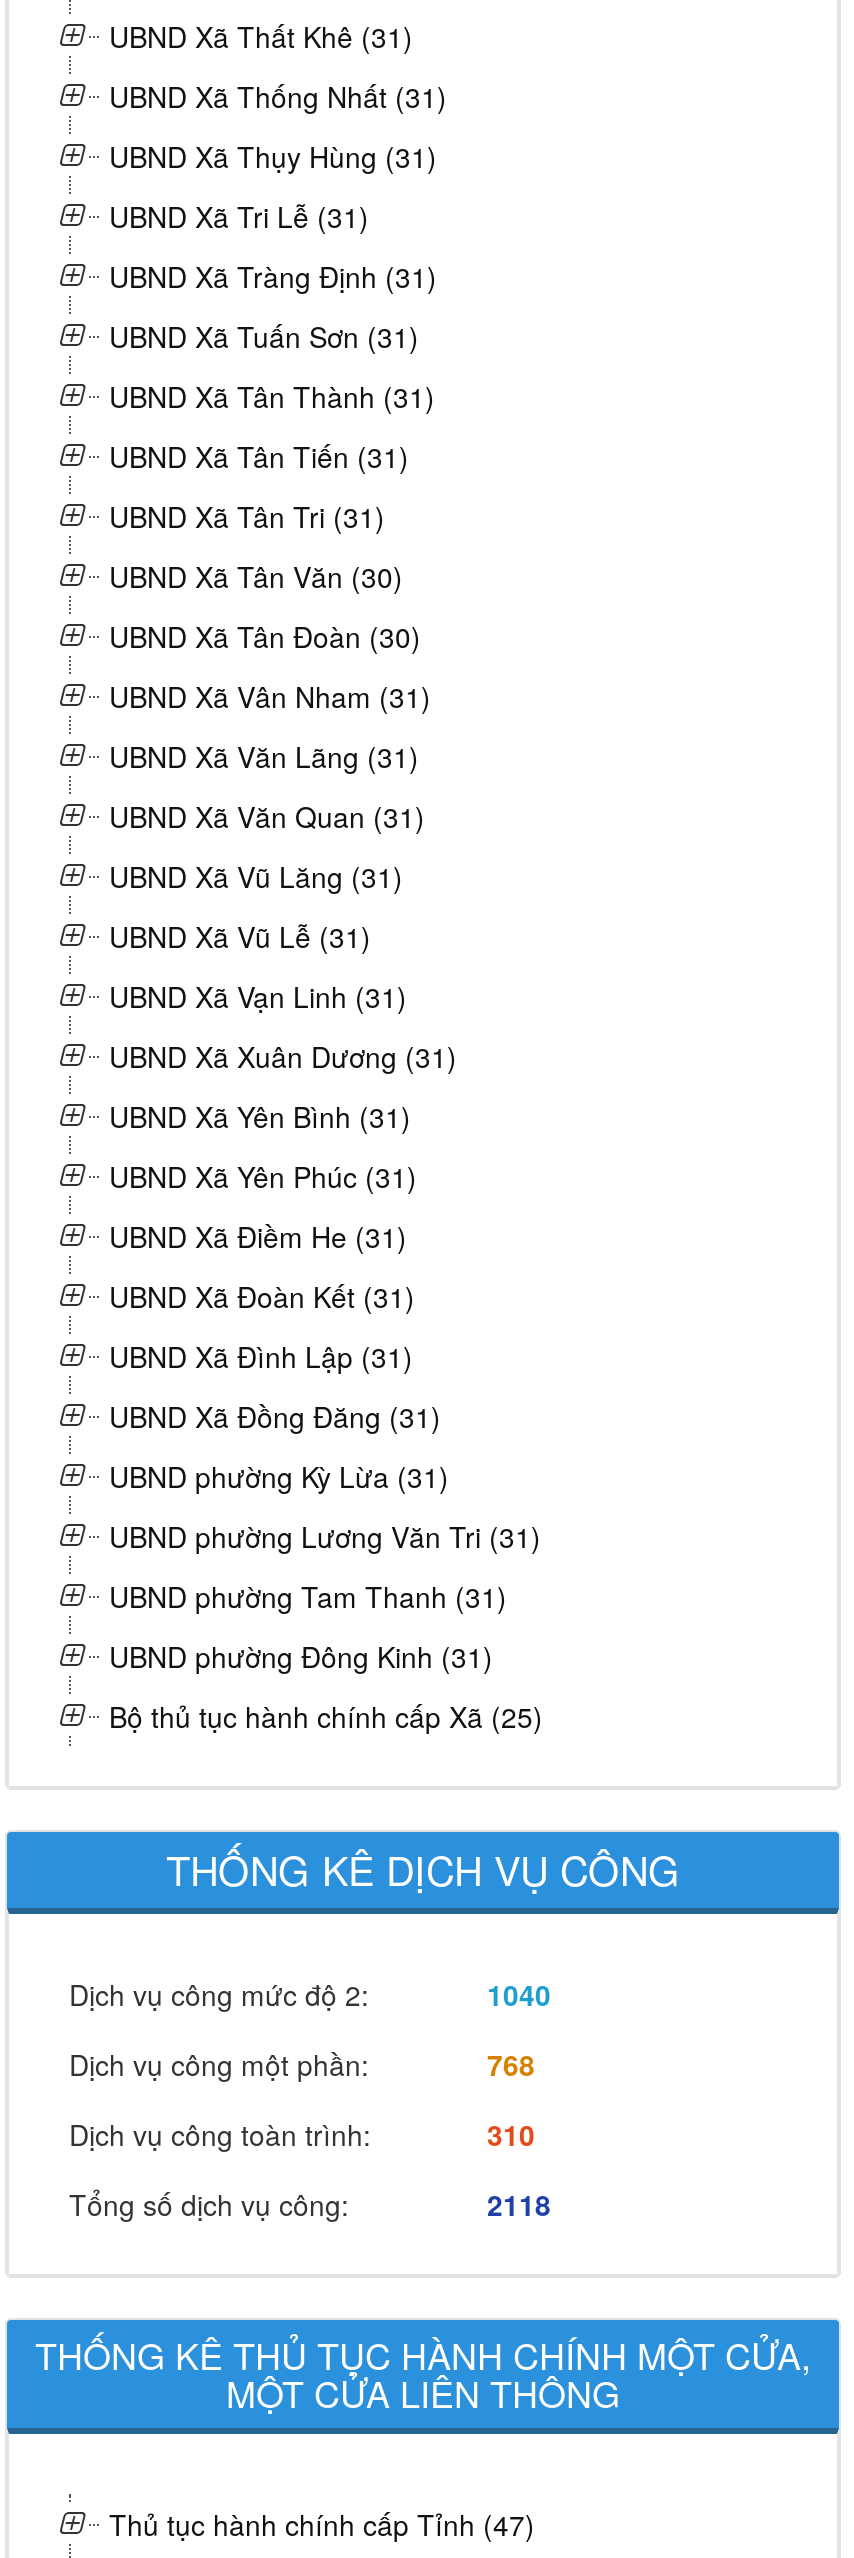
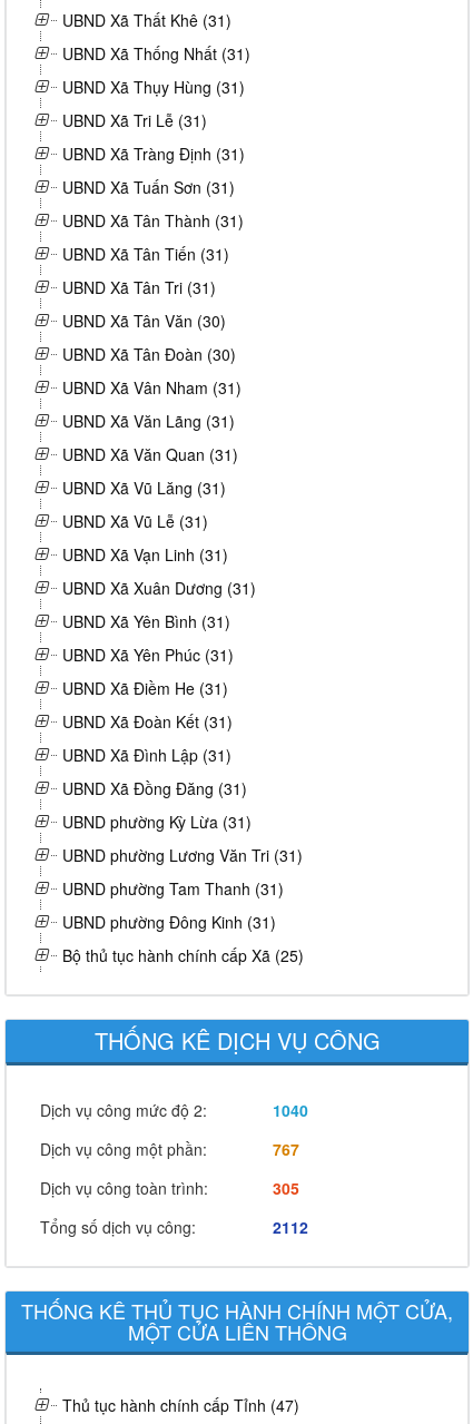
[487,2044,535,2084] 768 -> [273,1138,299,1160] 767
[487,2114,535,2154] 310 -> [273,1177,299,1199] 305
[487,2184,551,2224] 2118 -> [273,1216,308,1238] 2112

